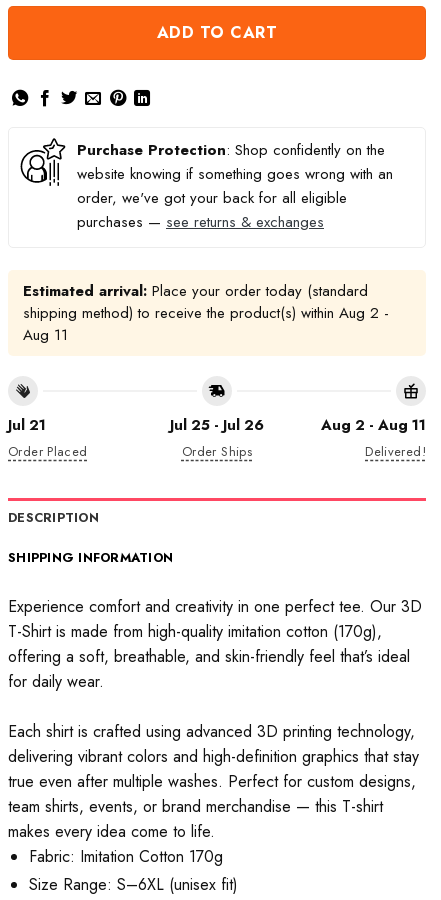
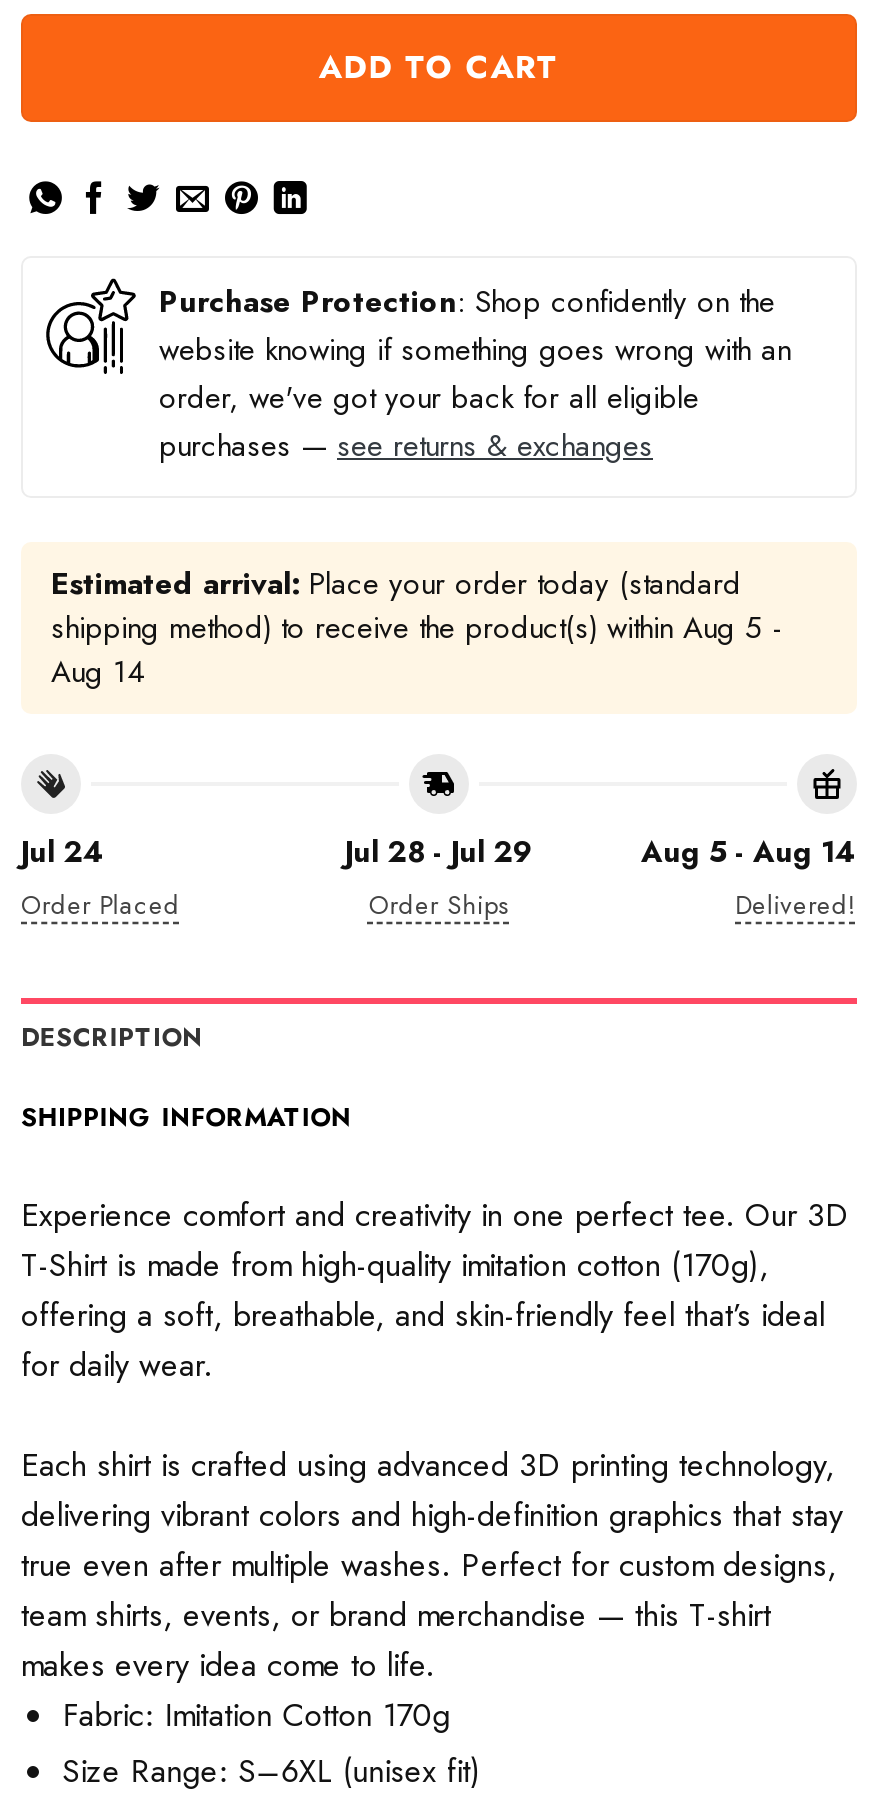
[23,302,389,324] shipping method) to receive the product(s) within Aug 2 - -> [51,606,783,650] shipping method) to receive the product(s) within Aug 5 -
[23,324,68,346] Aug 11 -> [51,650,145,694] Aug 14
[8,414,46,435] Jul 21 -> [21,830,105,872] Jul 24
[170,414,264,435] Jul 25 - Jul 26 -> [345,830,533,872] Jul 28 - Jul 29
[321,414,426,435] Aug 2 - Aug 11 -> [641,830,857,872] Aug 5 - Aug 14

